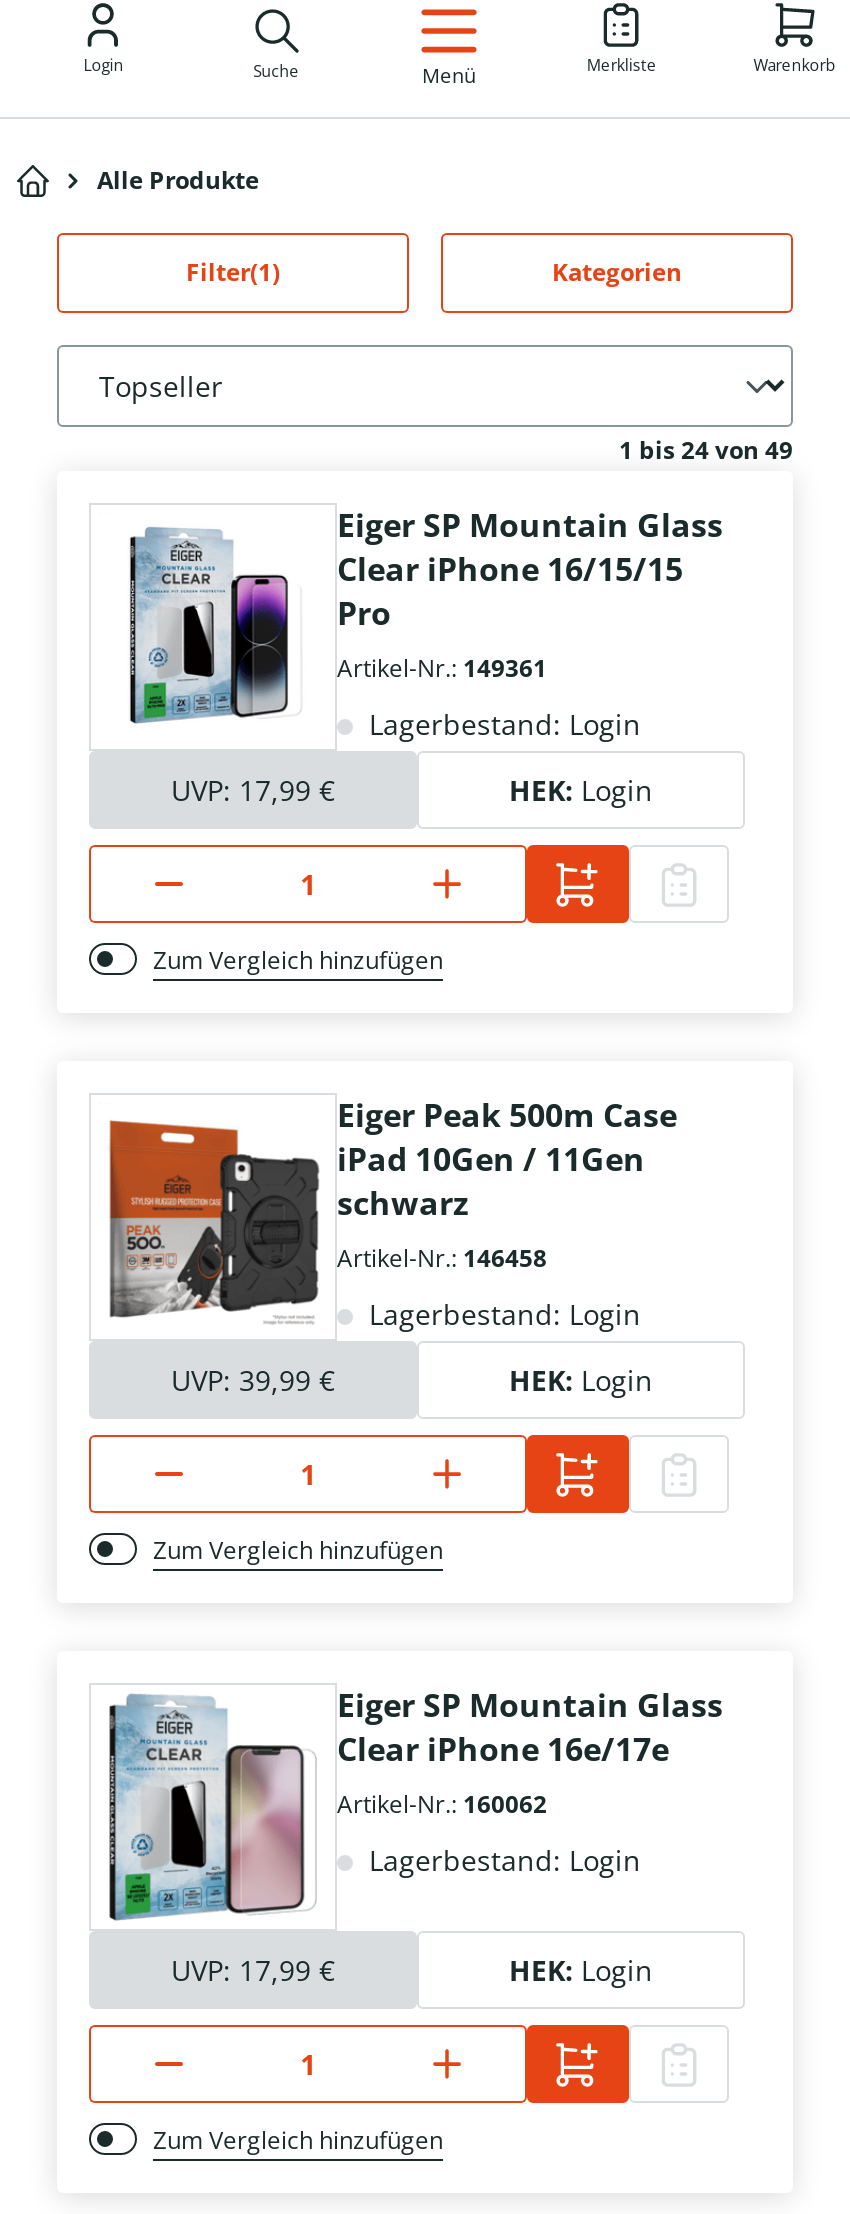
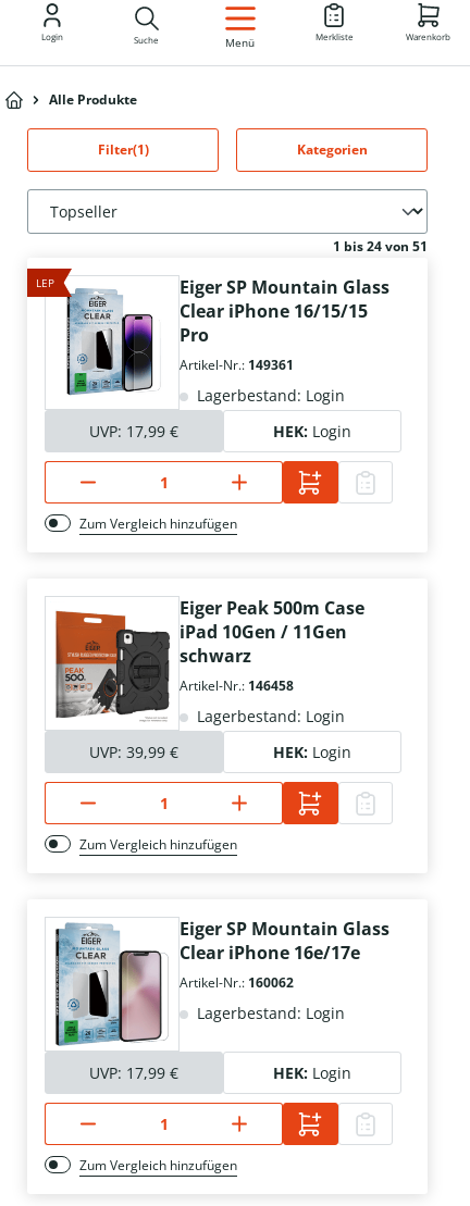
[619,433,793,467] 1 bis 24 von 49 -> [36,237,428,290] 1 bis 24 von 51 | LEP

